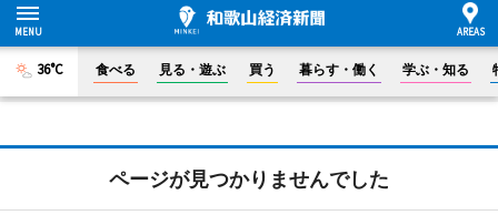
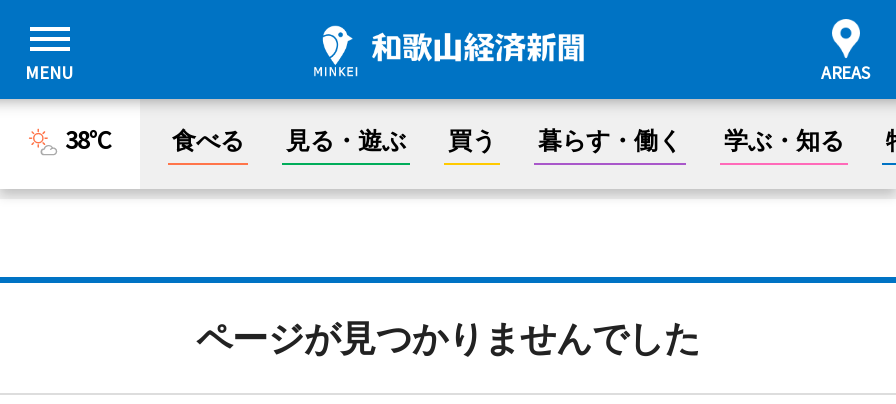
[36,60,63,79] 36°C -> [65,124,113,158] 38°C

